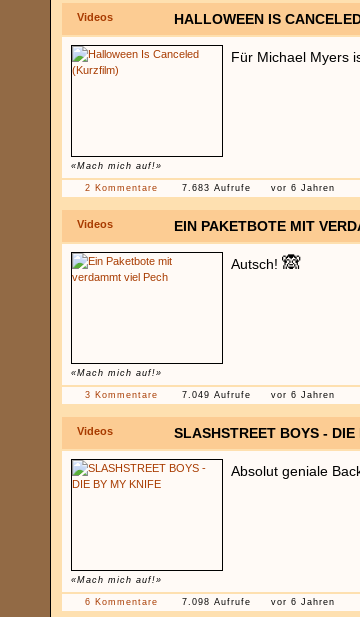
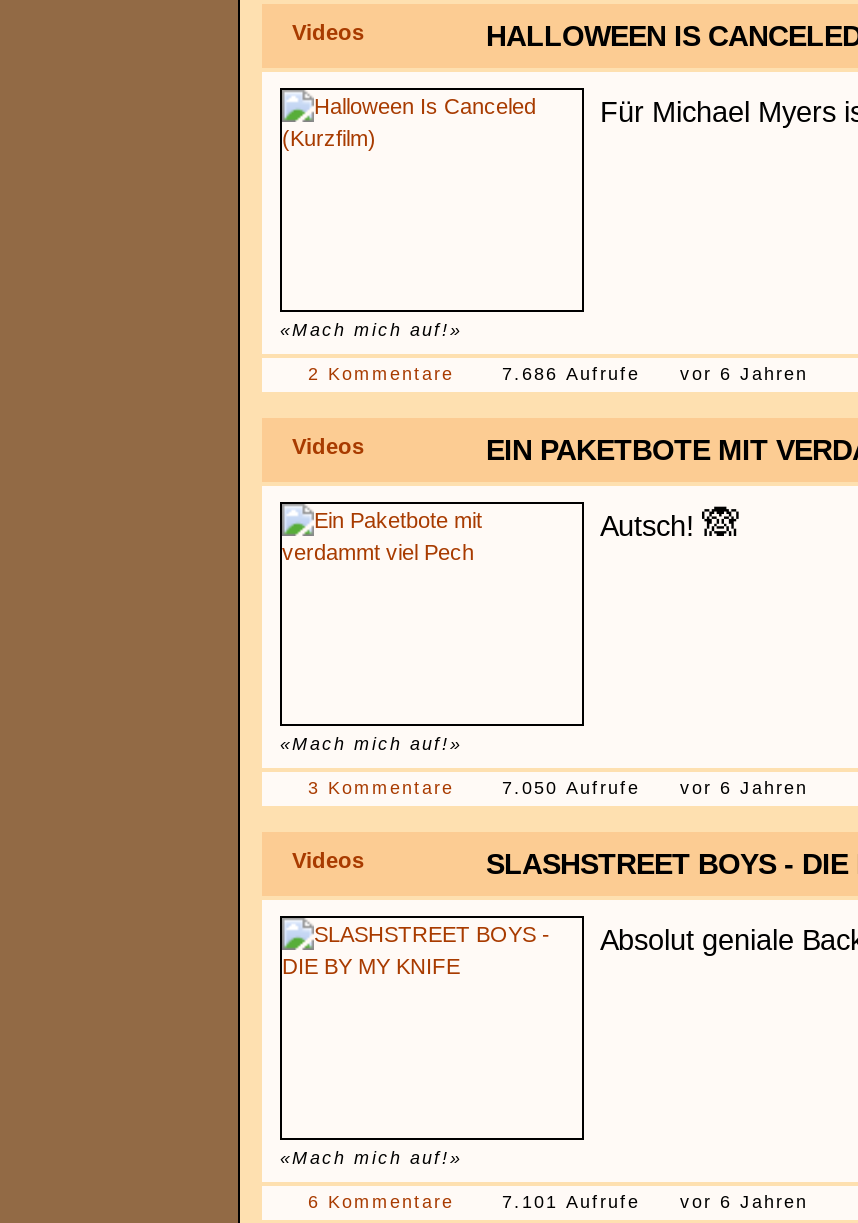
[182,183,335,193] 7.683 Aufrufe vor 6 Jahren -> [502,364,808,384] 7.686 Aufrufe vor 6 Jahren
[182,390,335,400] 7.049 Aufrufe vor 6 Jahren -> [502,778,808,798] 7.050 Aufrufe vor 6 Jahren
[182,597,335,607] 7.098 Aufrufe vor 6 Jahren -> [502,1192,808,1212] 7.101 Aufrufe vor 6 Jahren

